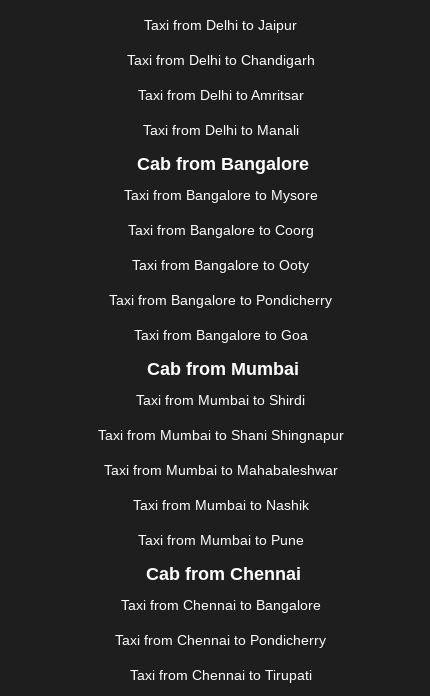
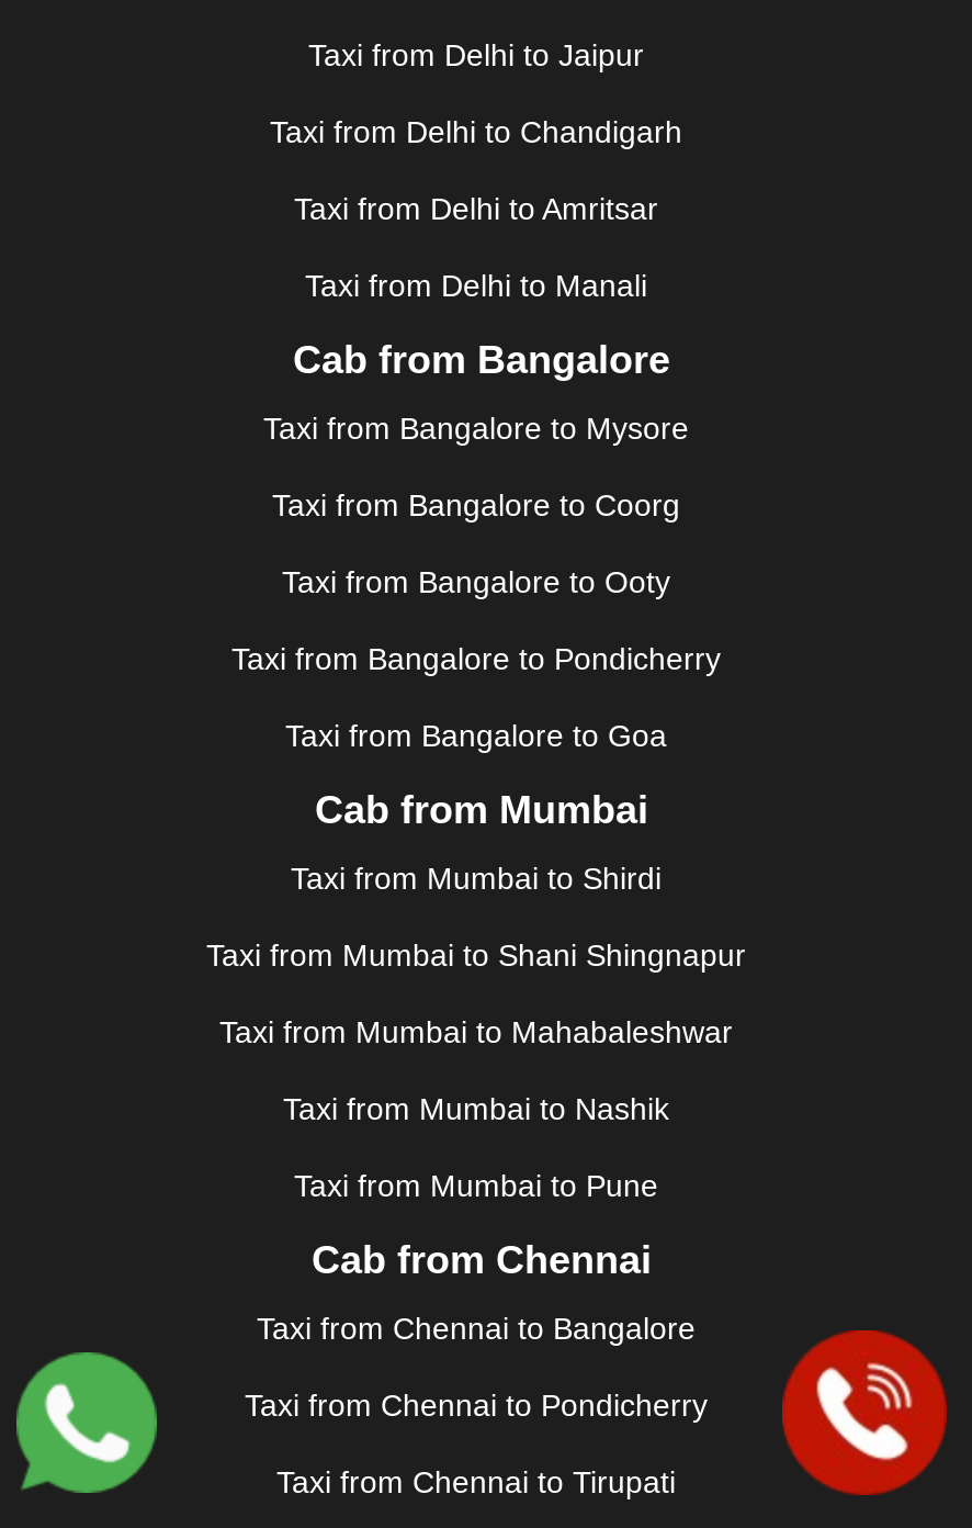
none -> [14,1350,159,1495] [image]
none -> [780,1328,949,1495] [image]

